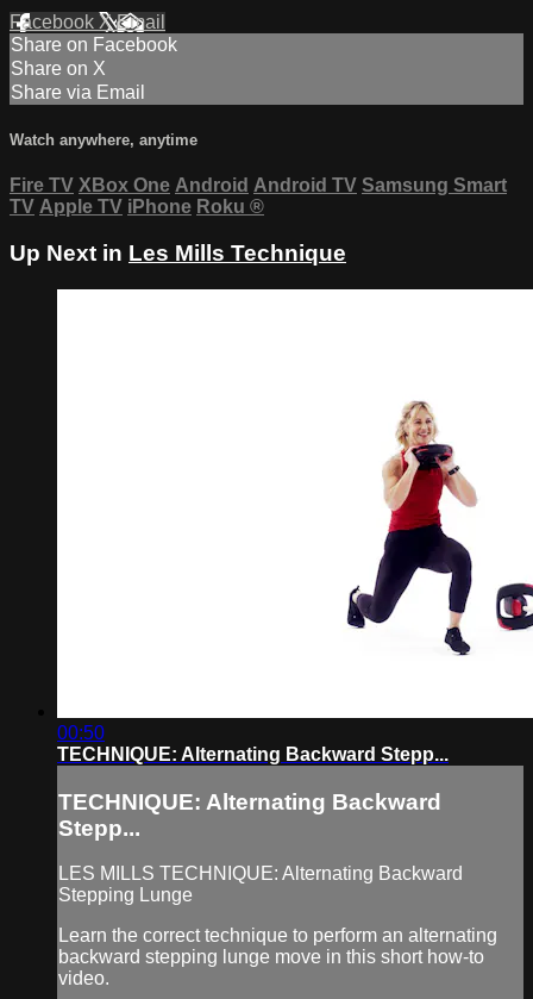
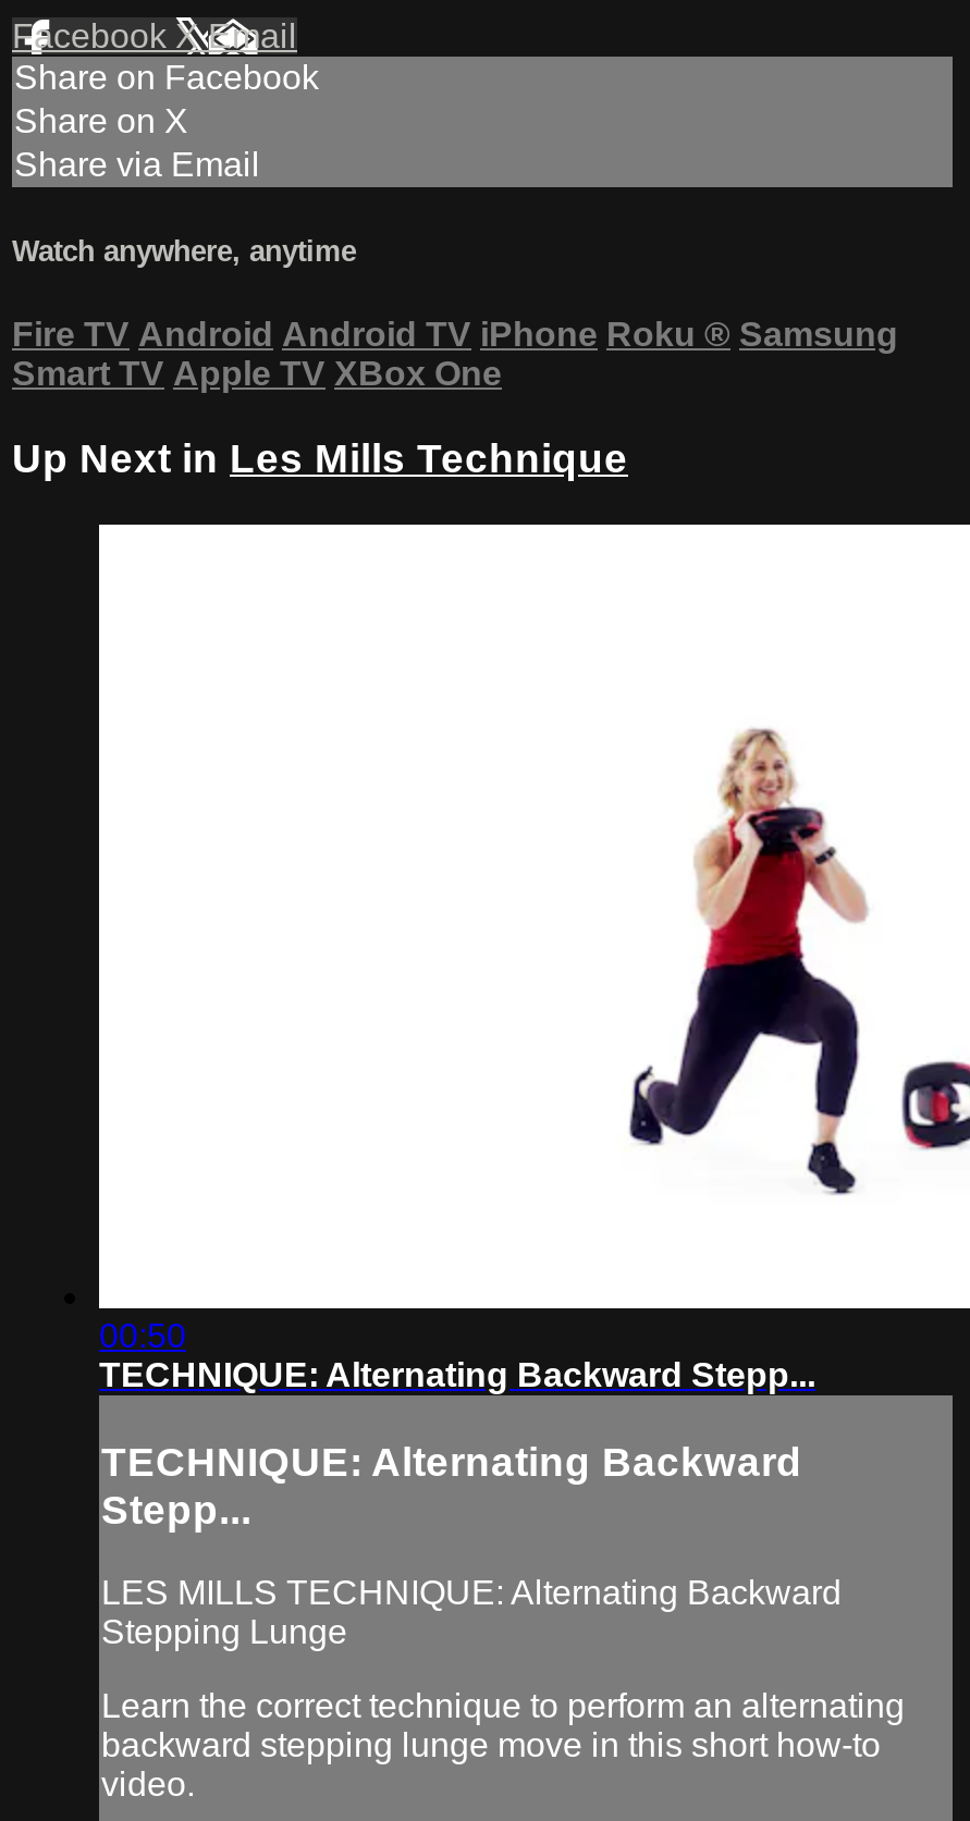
[10,176,507,217] Fire TV XBox One Android Android TV Samsung Smart | TV Apple TV iPhone Roku ® -> [12,317,898,393] Fire TV Android Android TV iPhone Roku ® Samsung | Smart TV Apple TV XBox One

